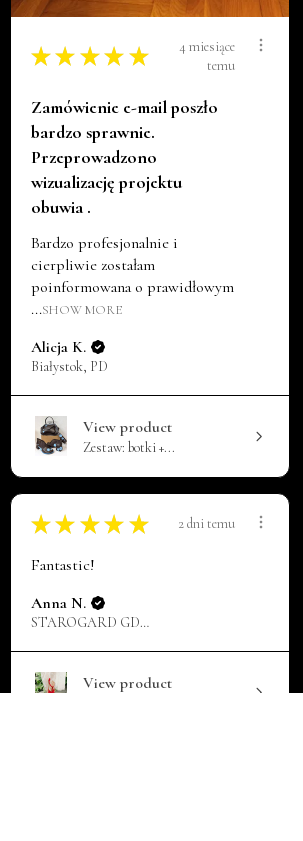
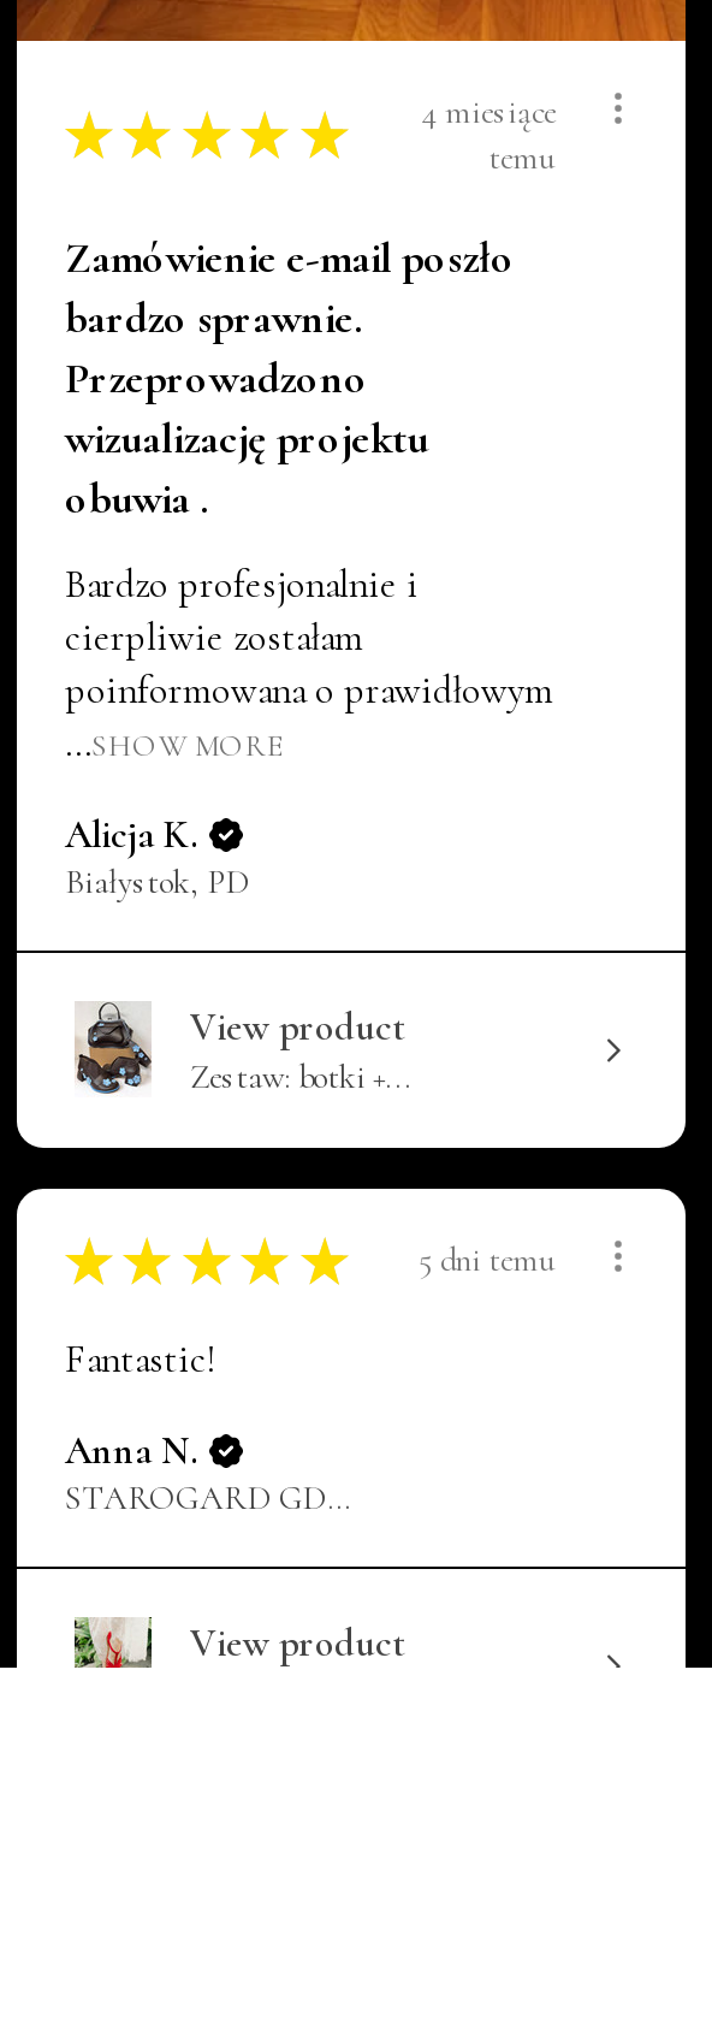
[178,515,235,532] 2 dni temu -> [419,1241,556,1281] 5 dni temu

